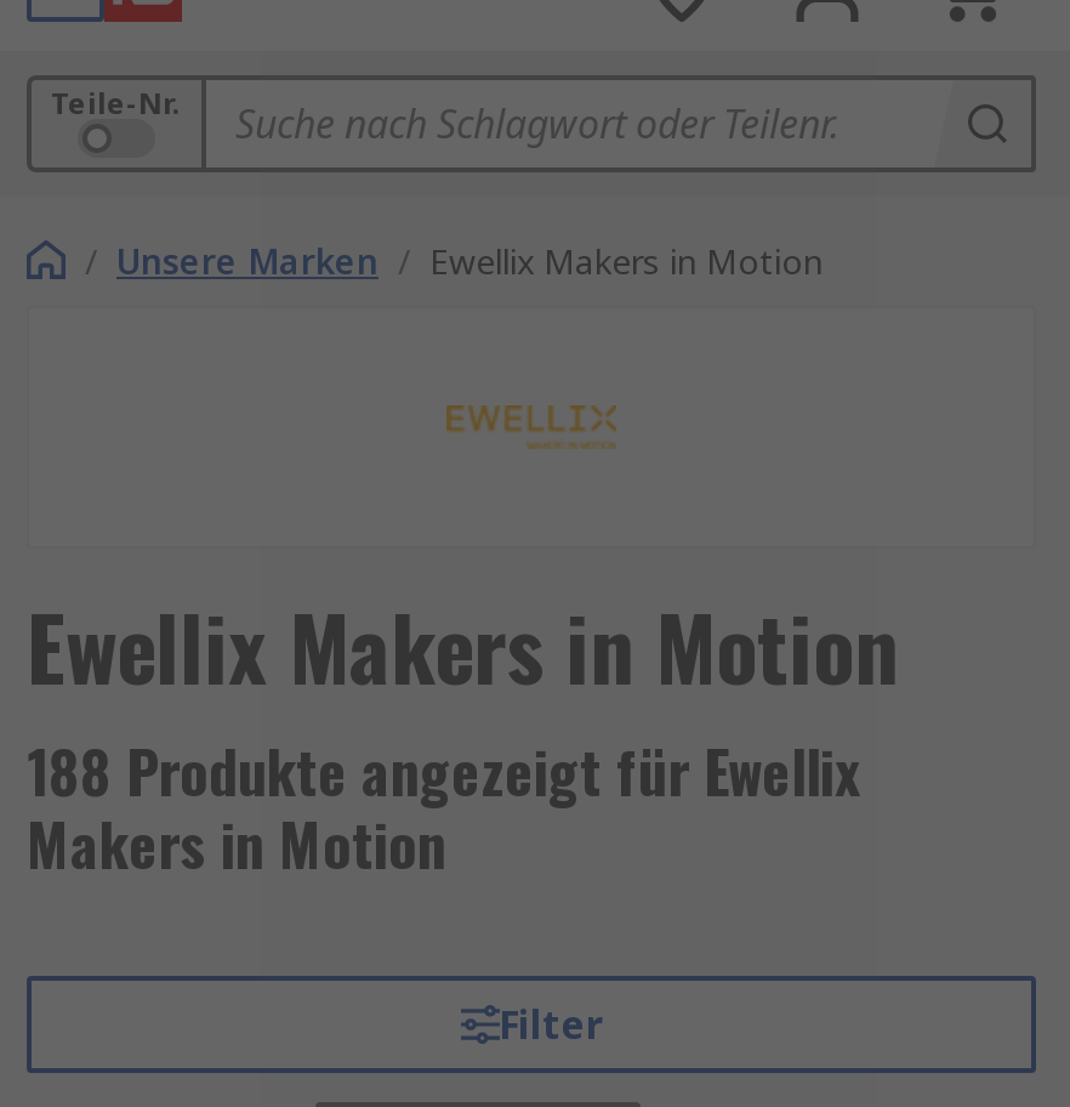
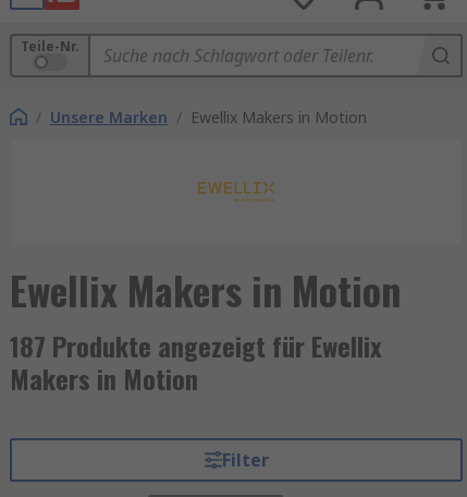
[27,726,861,813] 188 Produkte angezeigt für Ewellix -> [10,326,382,365] 187 Produkte angezeigt für Ewellix

